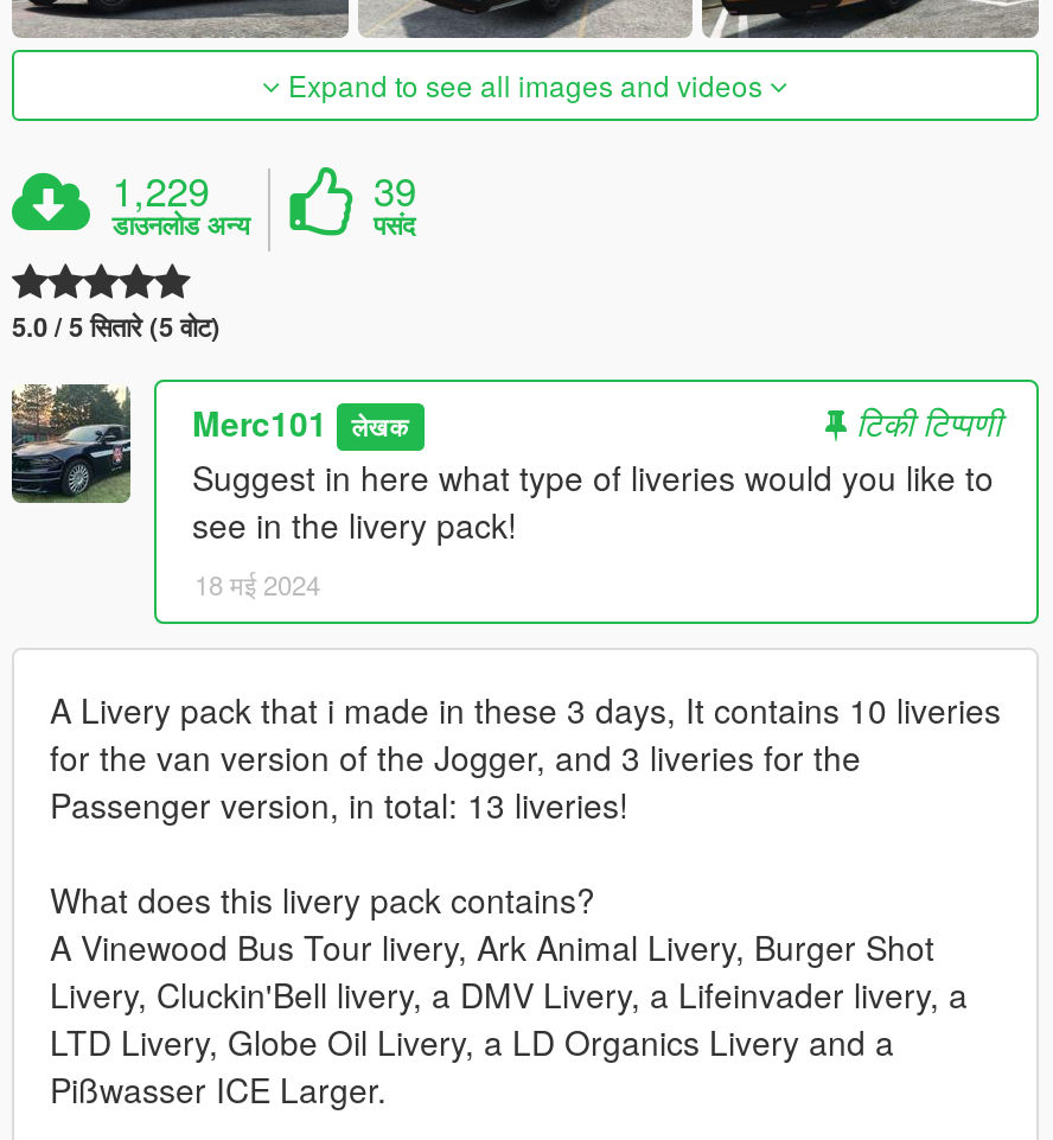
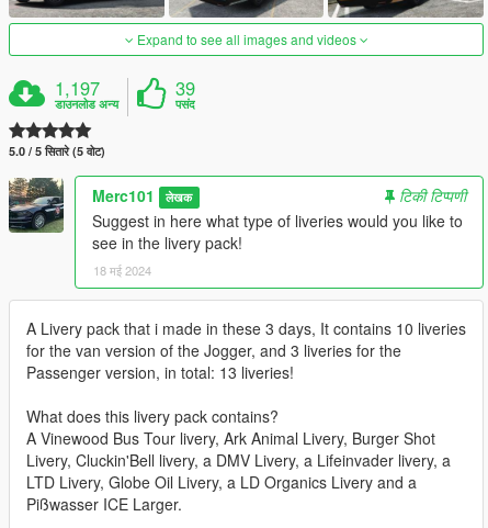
[112,162,209,219] 1,229 -> [55,75,100,101] 1,197

